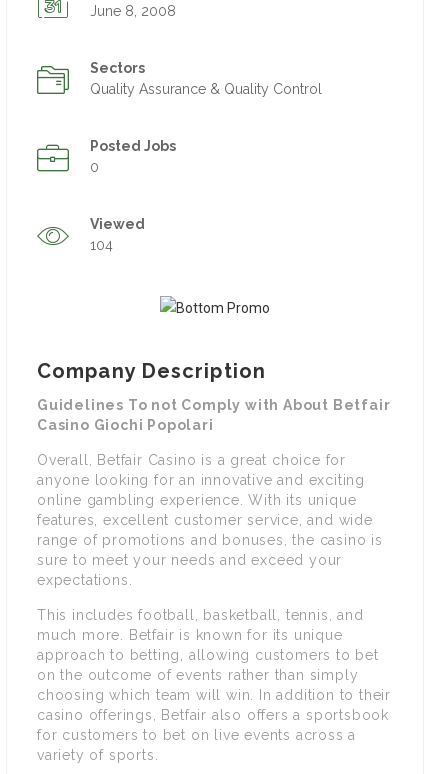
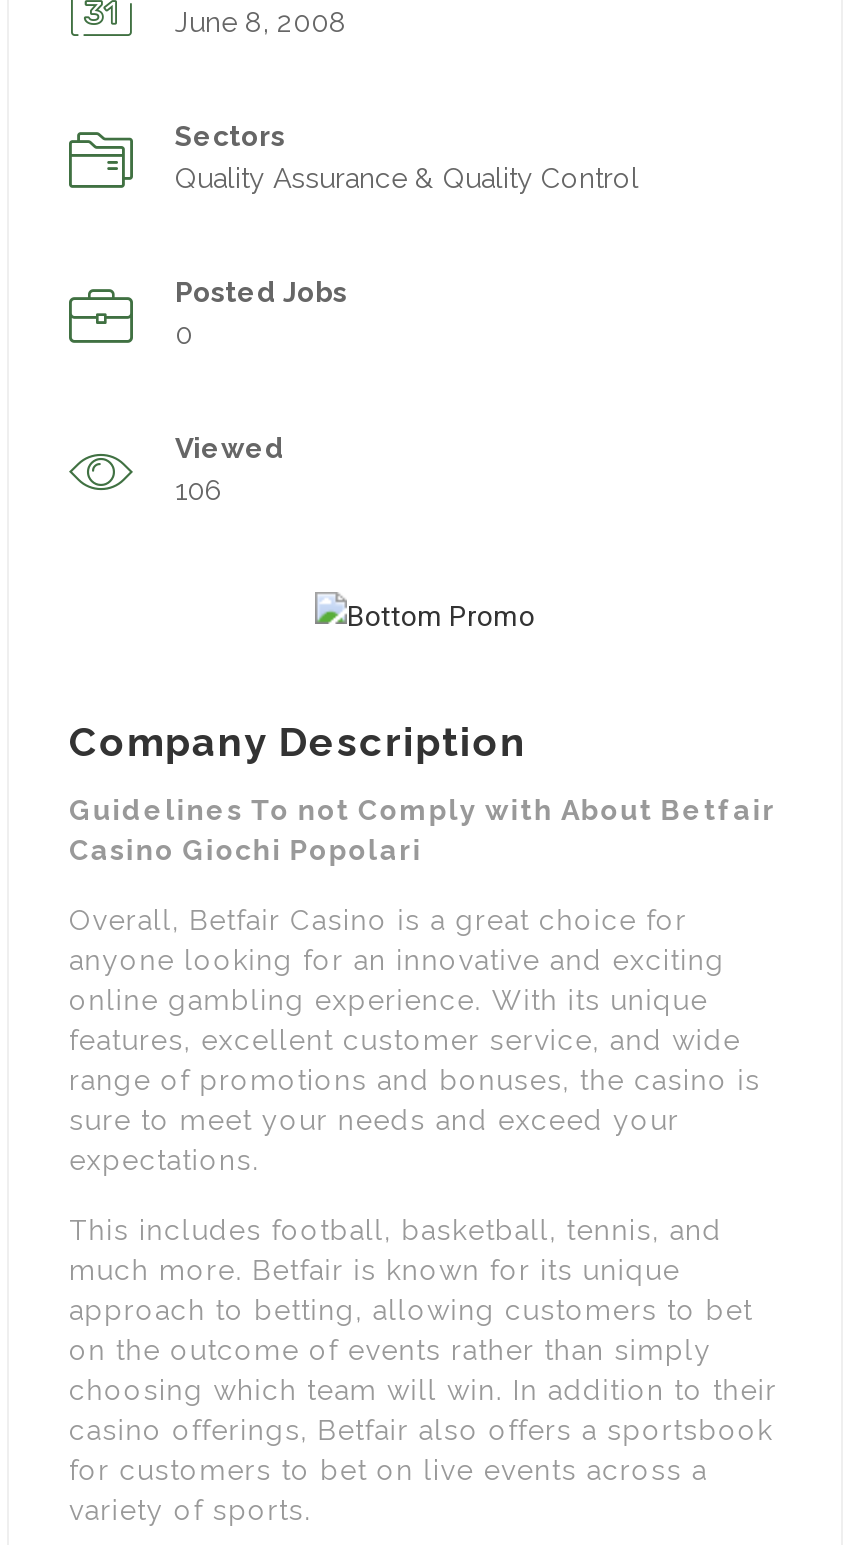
[90,237,113,253] 104 -> [175,474,223,506] 106

